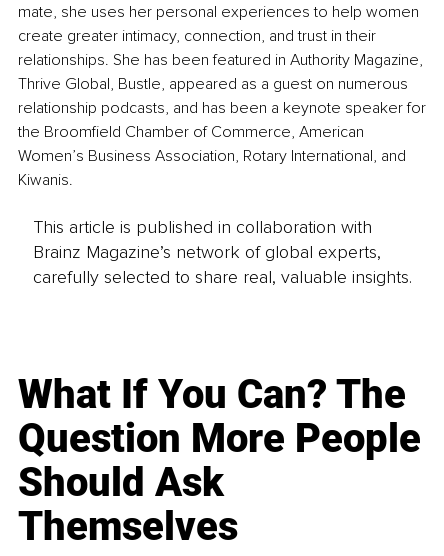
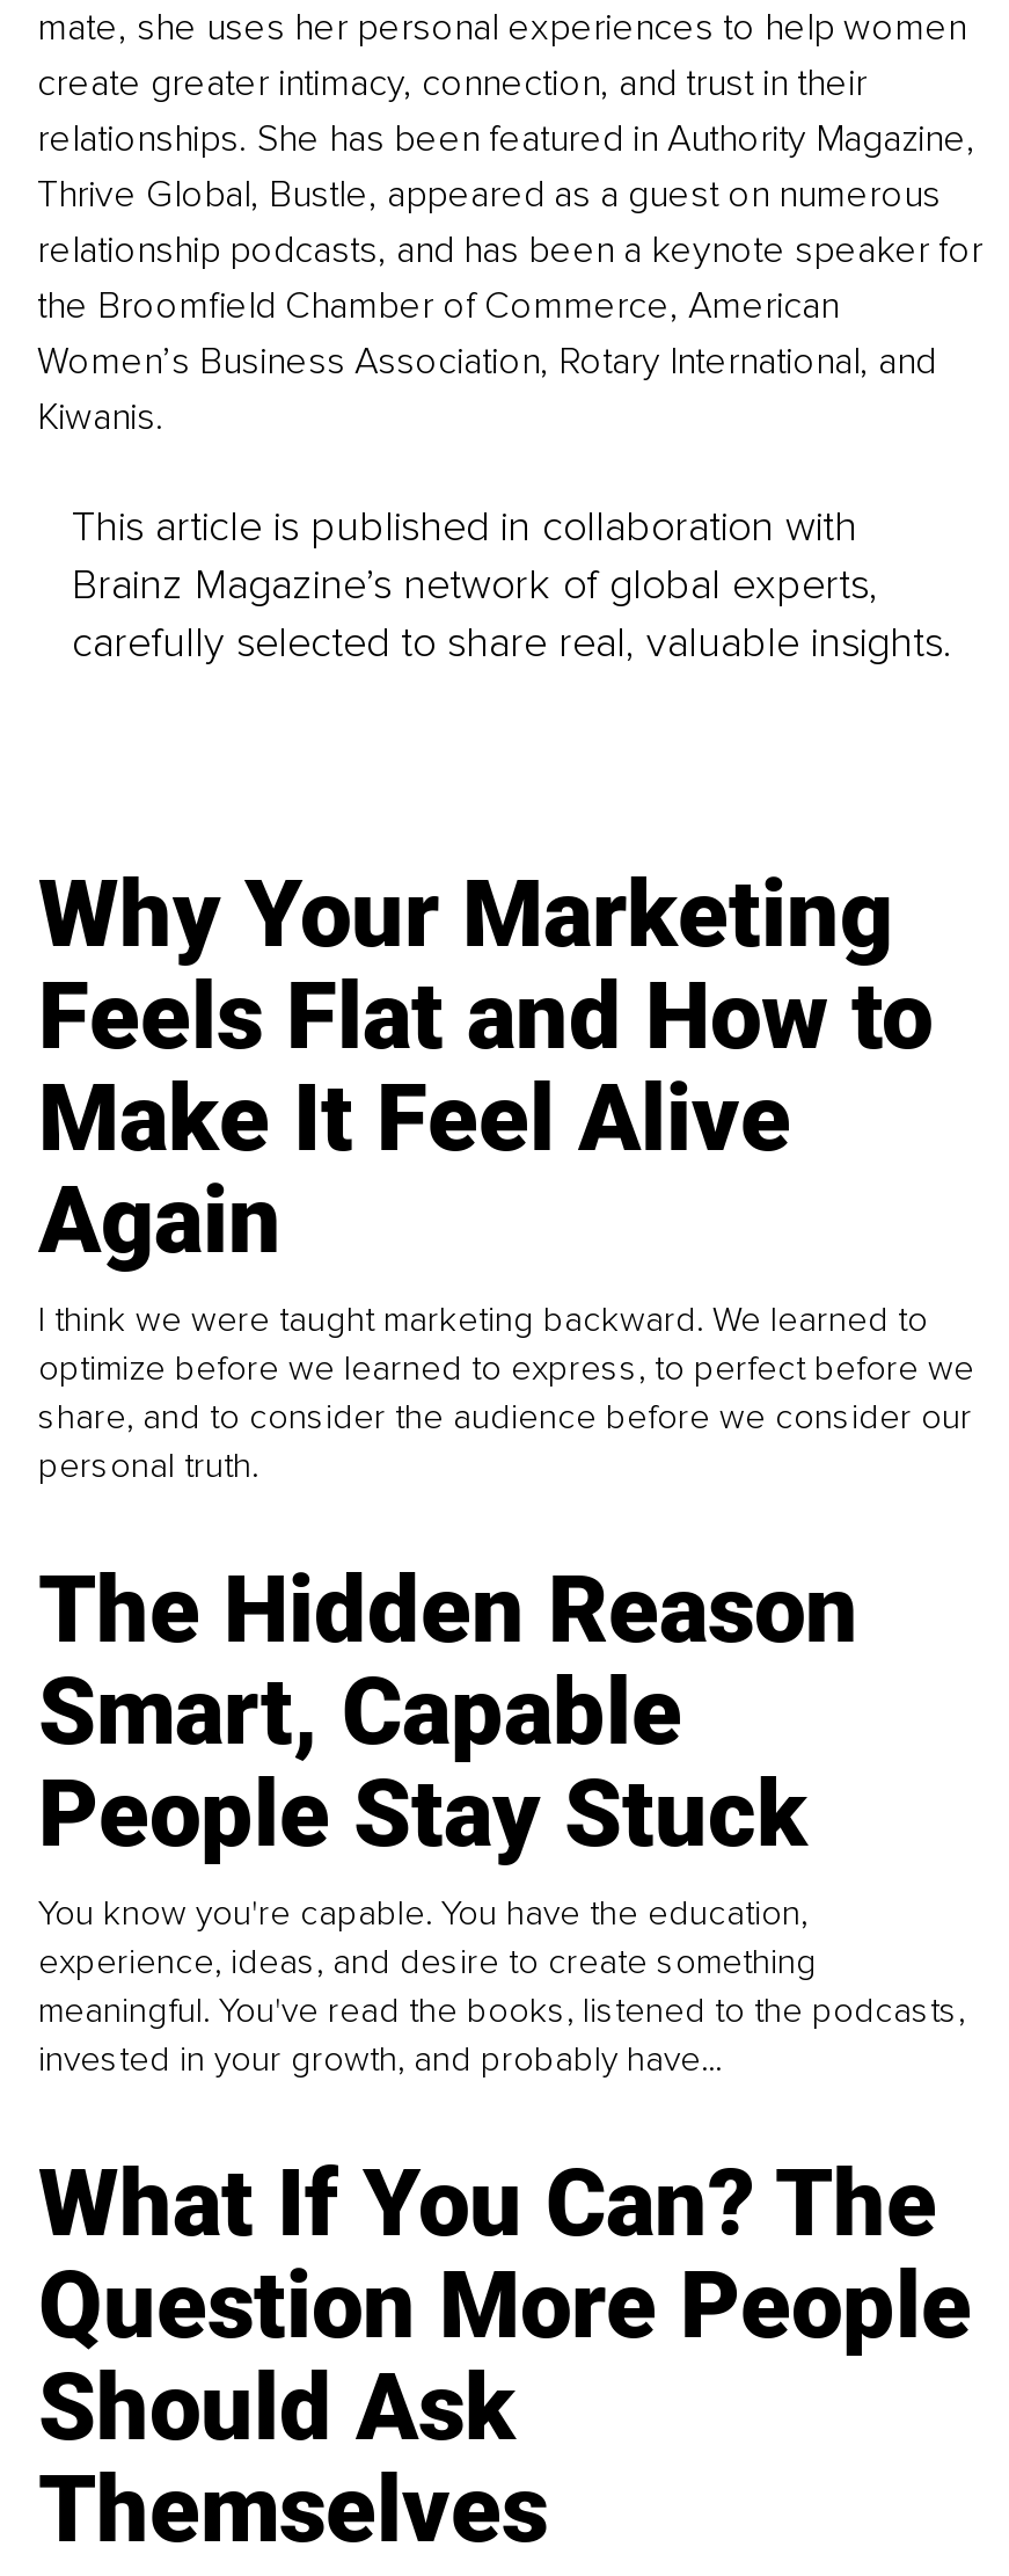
none -> [38,859,974,2079] Why Your Marketing | Feels Flat and How to | Make It Feel Alive | Again | I think we were taught marketing backward. We learned to | optimize before we learned to express, to perfect before we | share, and to consider the audience before we consider our | personal truth. | The Hidden Reason | Smart, Capable | People Stay Stuck | You know you're capable. You have the education, | experience, ideas, and desire to create something | meaningful. You've read the books, listened to the podcasts, | invested in your growth, and probably have...

